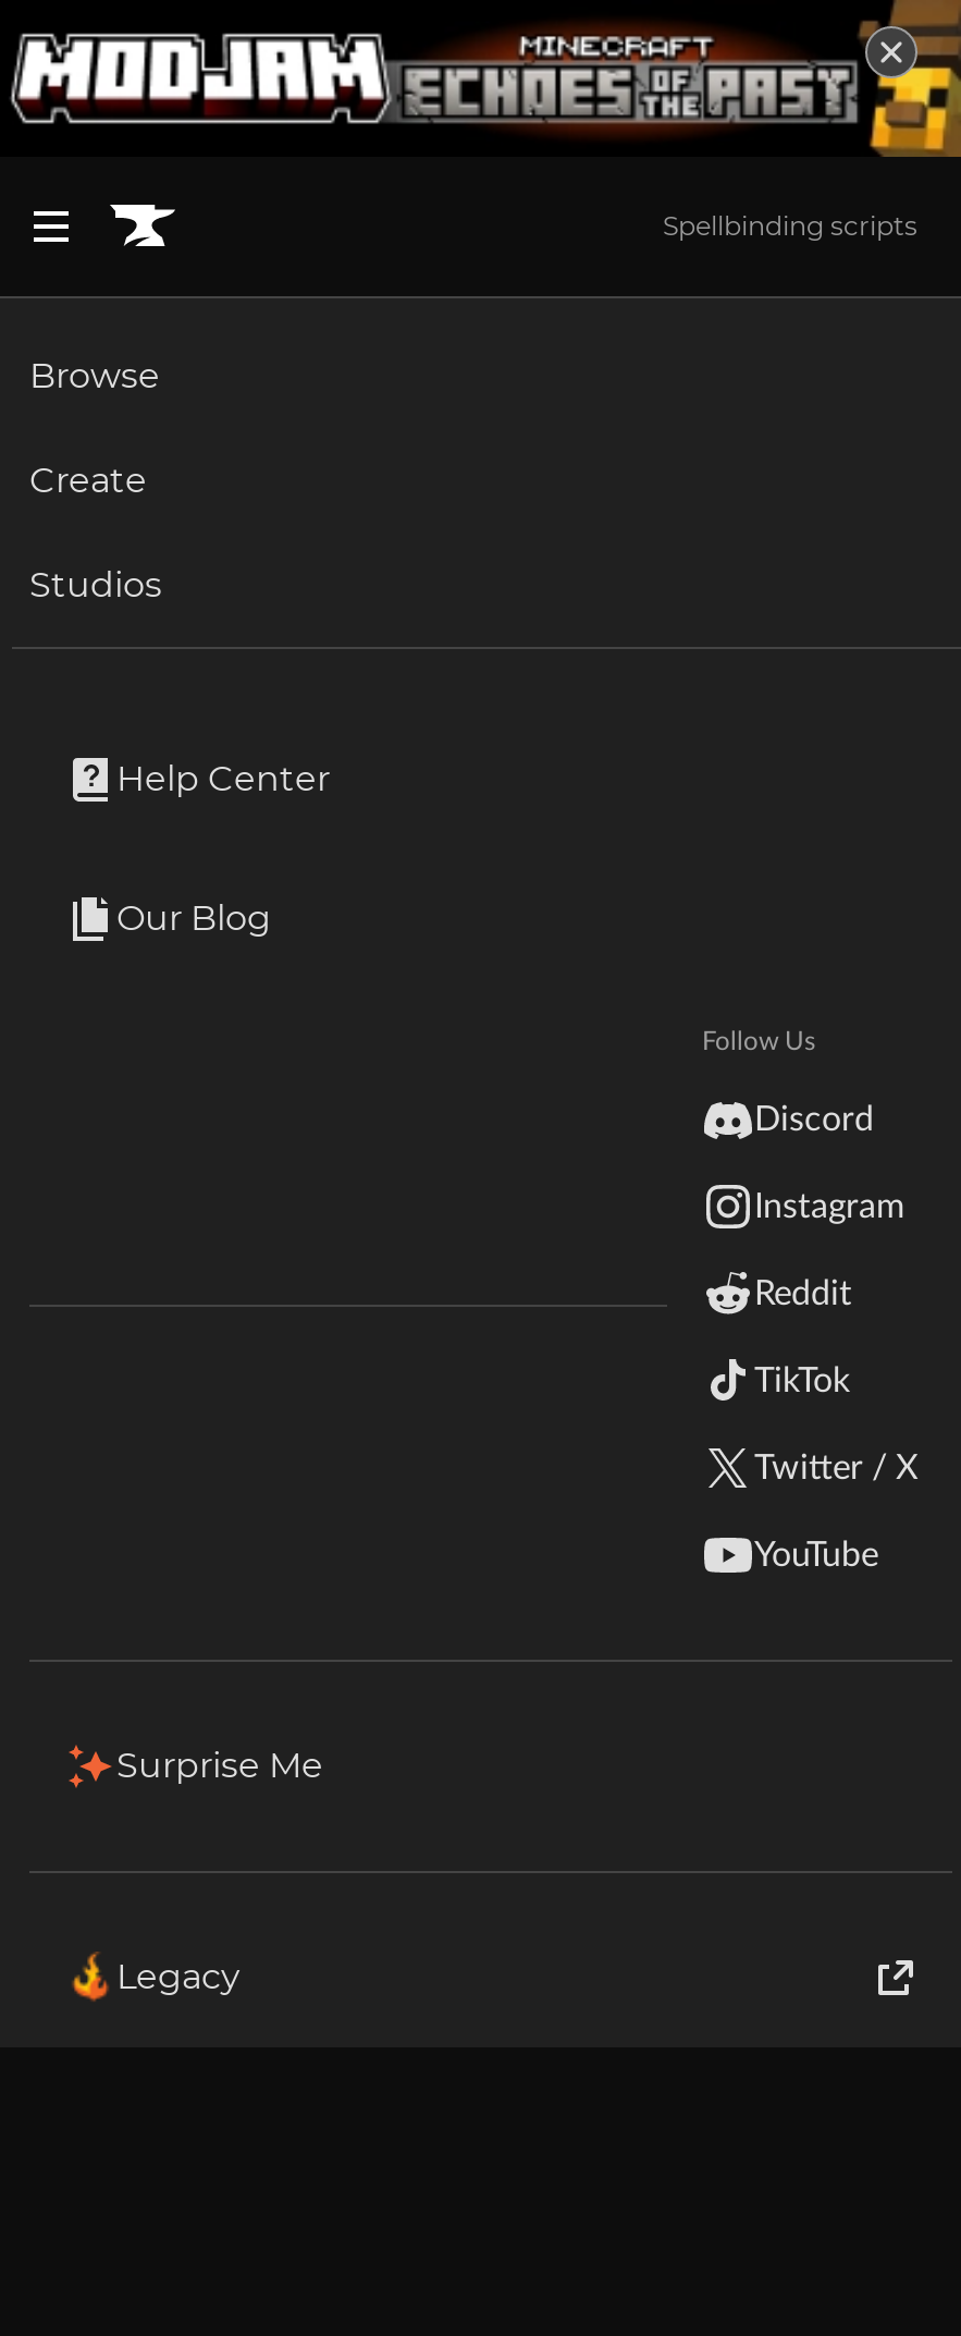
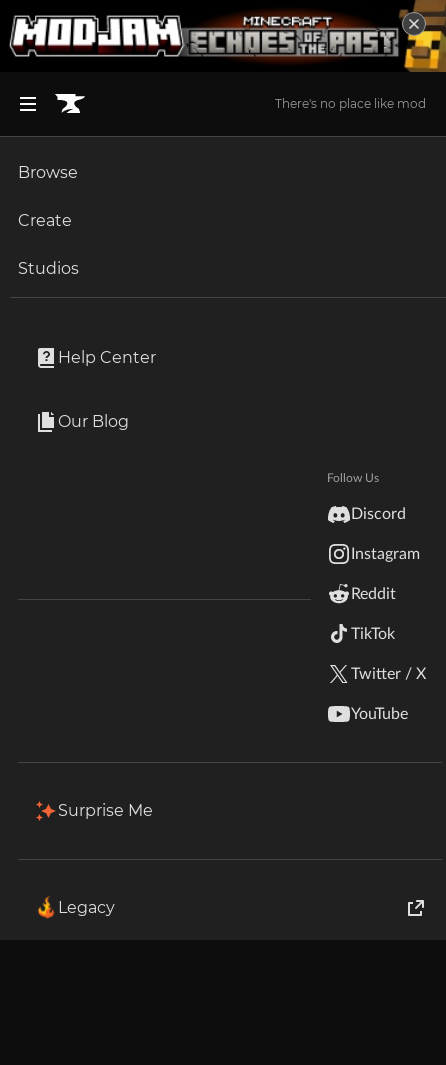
[663,208,917,241] Spellbinding scripts -> [275,96,426,111] There's no place like mod

